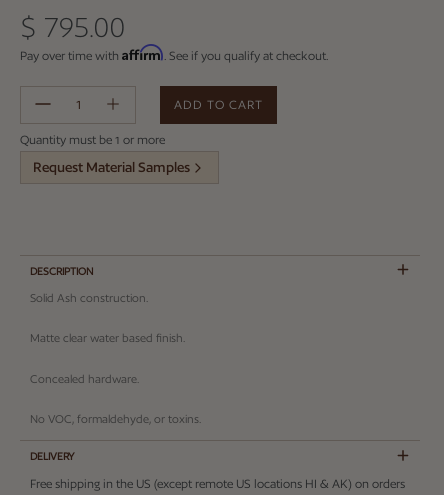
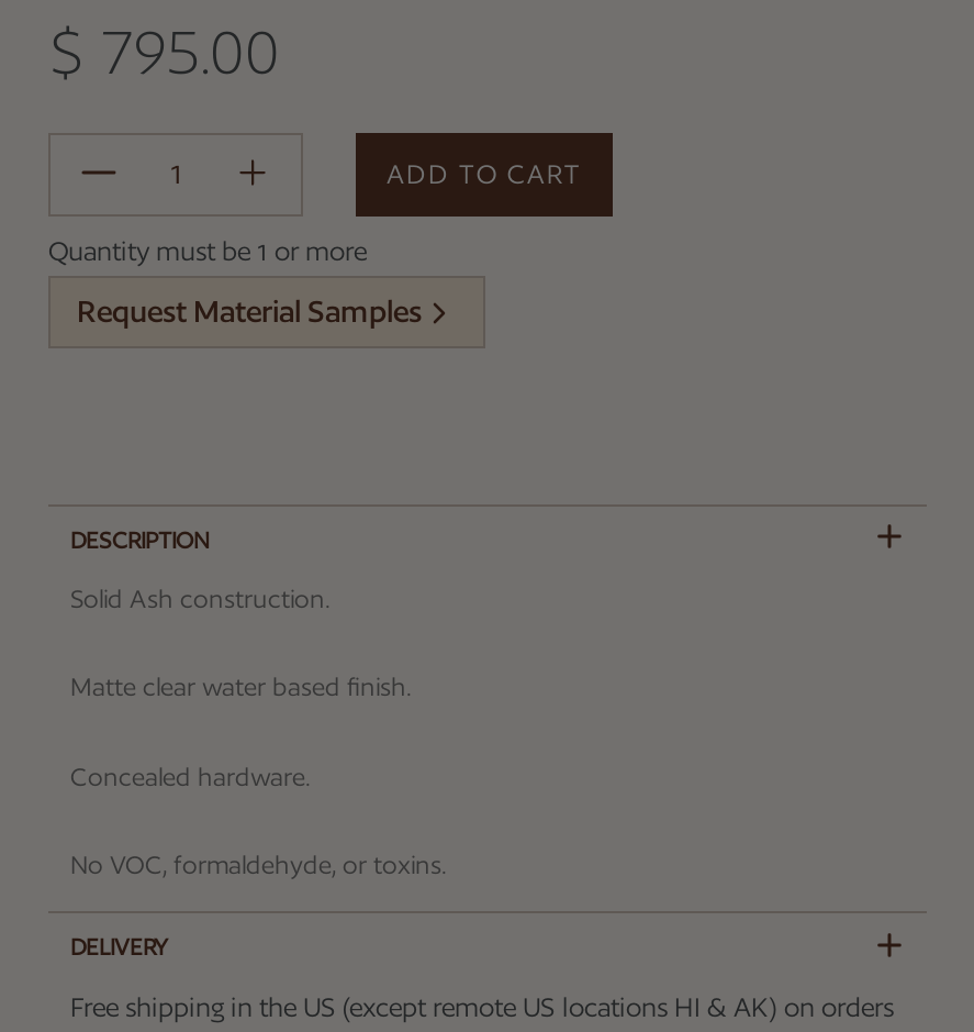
[20,44,328,63] Pay over time with Affirm. See if you qualify at checkout. -> none

